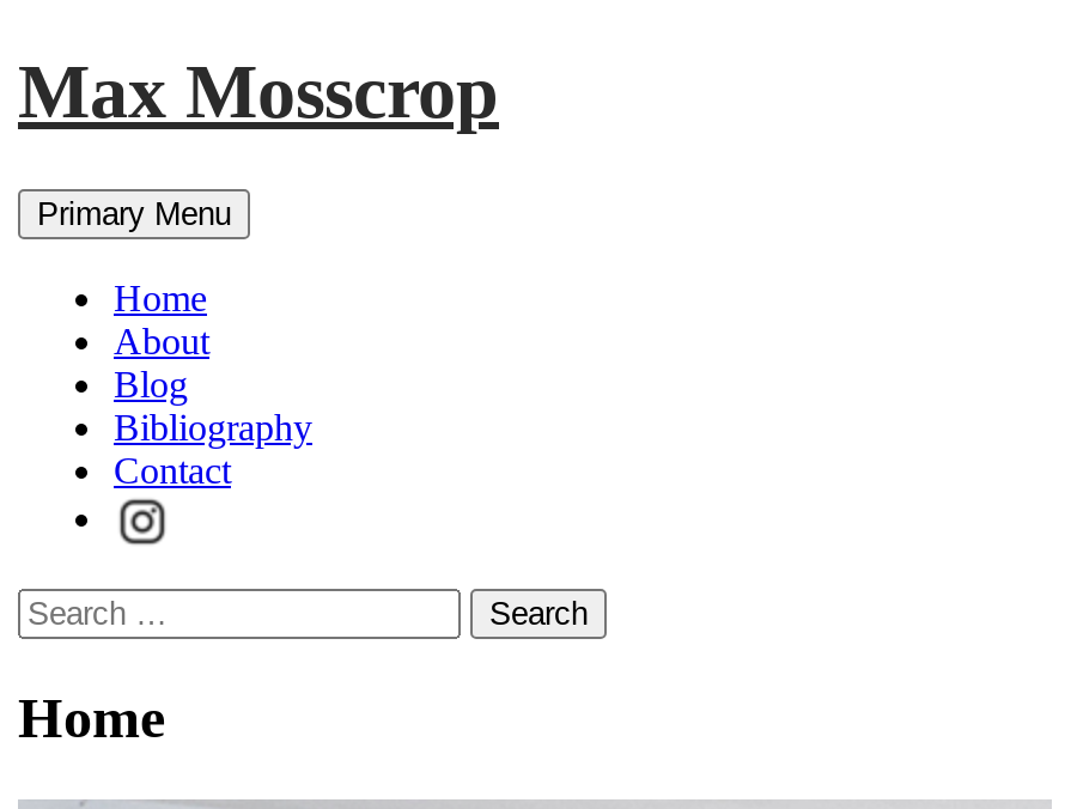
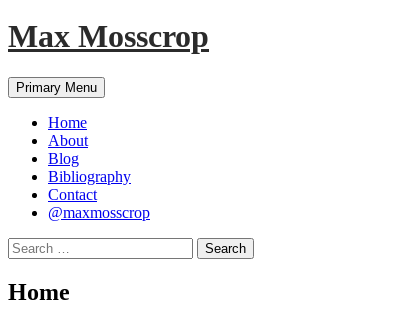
none -> [48,204,150,221] @maxmosscrop

